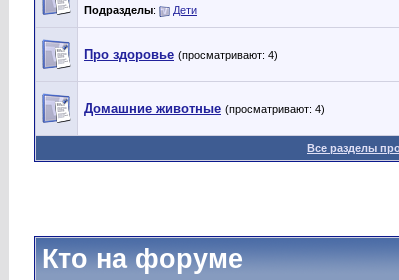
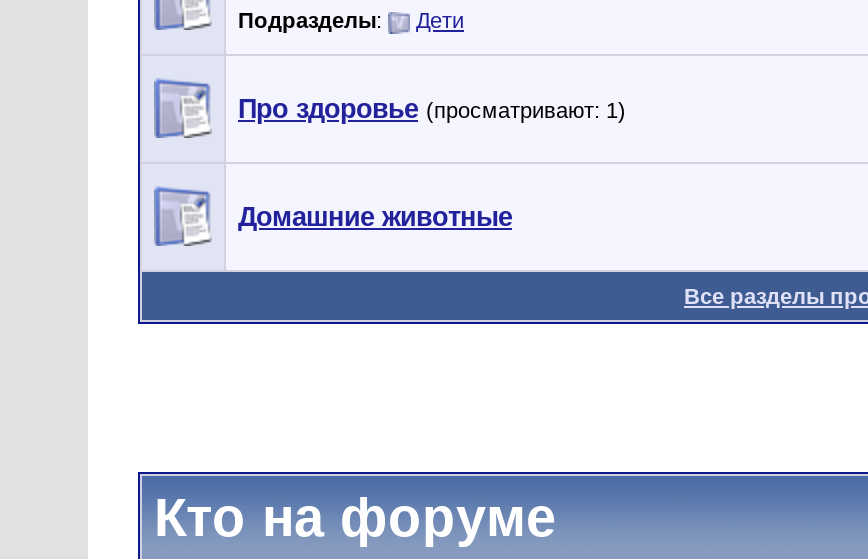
[84,47,278,62] Про здоровье (просматривают: 4) -> [238,94,626,124] Про здоровье (просматривают: 1)
[84,101,325,116] Домашние животные (просматривают: 4) -> [238,202,512,232] Домашние животные

